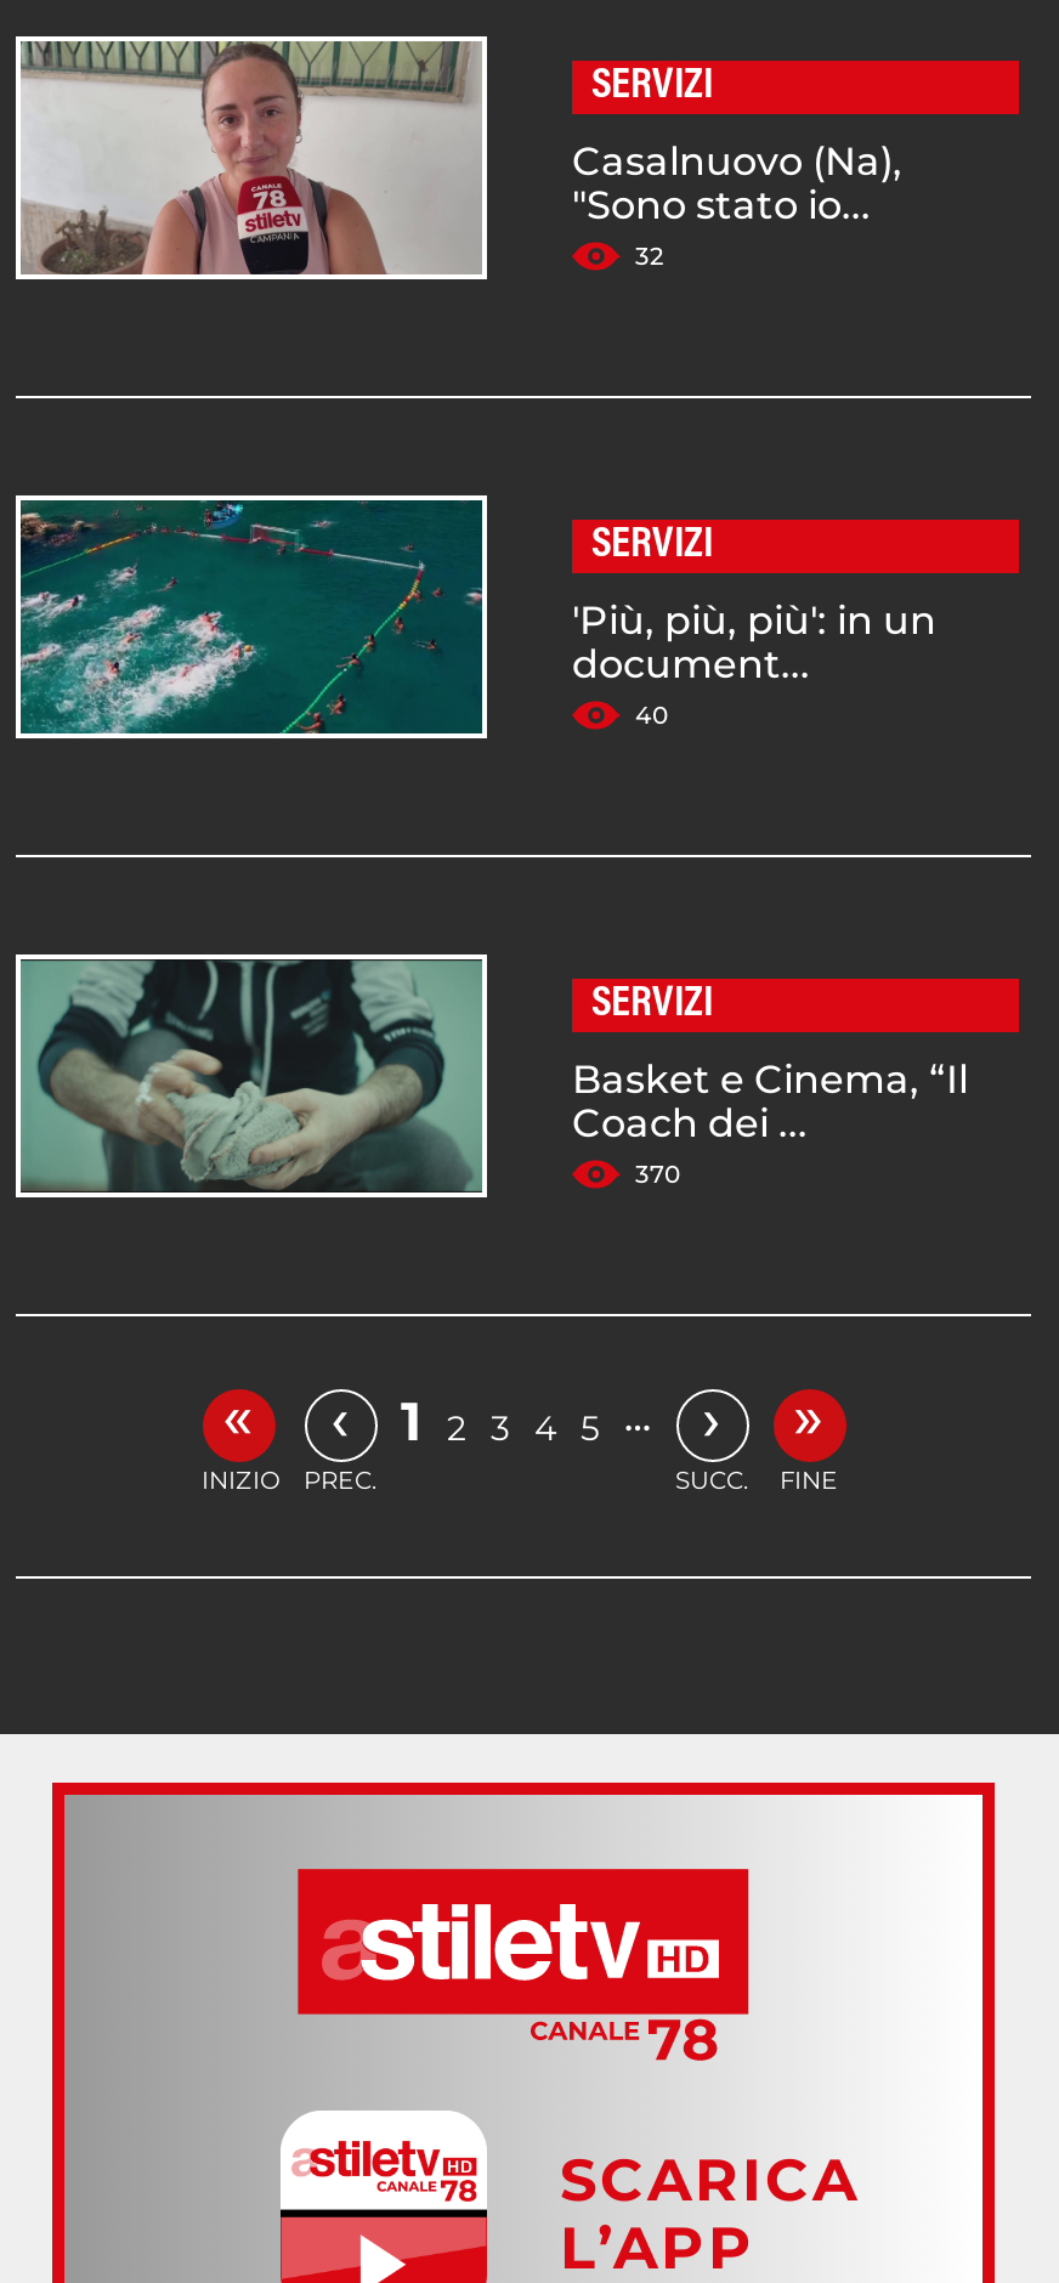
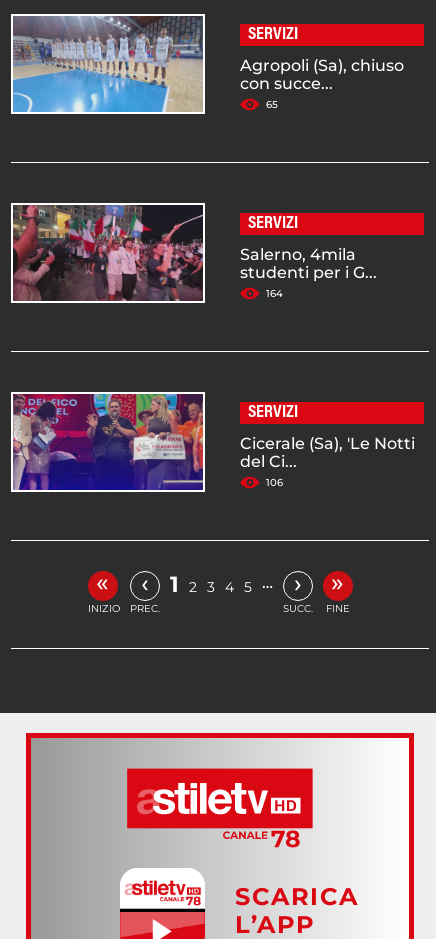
[18,39,902,277] [image] | Casalnuovo (Na), | "Sono stato io... | 32 -> [12,15,404,113] [image] | Agropoli (Sa), chiuso | con succe... | 65
[18,500,936,736] [image] | 'Più, più, più': in un | document... | 40 -> [12,204,377,302] [image] | Salerno, 4mila | studenti per i G... | 164
[18,959,968,1193] [image] | Basket e Cinema, “Il | Coach dei ... | 370 -> [13,393,415,491] [image] | Cicerale (Sa), 'Le Notti | del Ci... | 106

